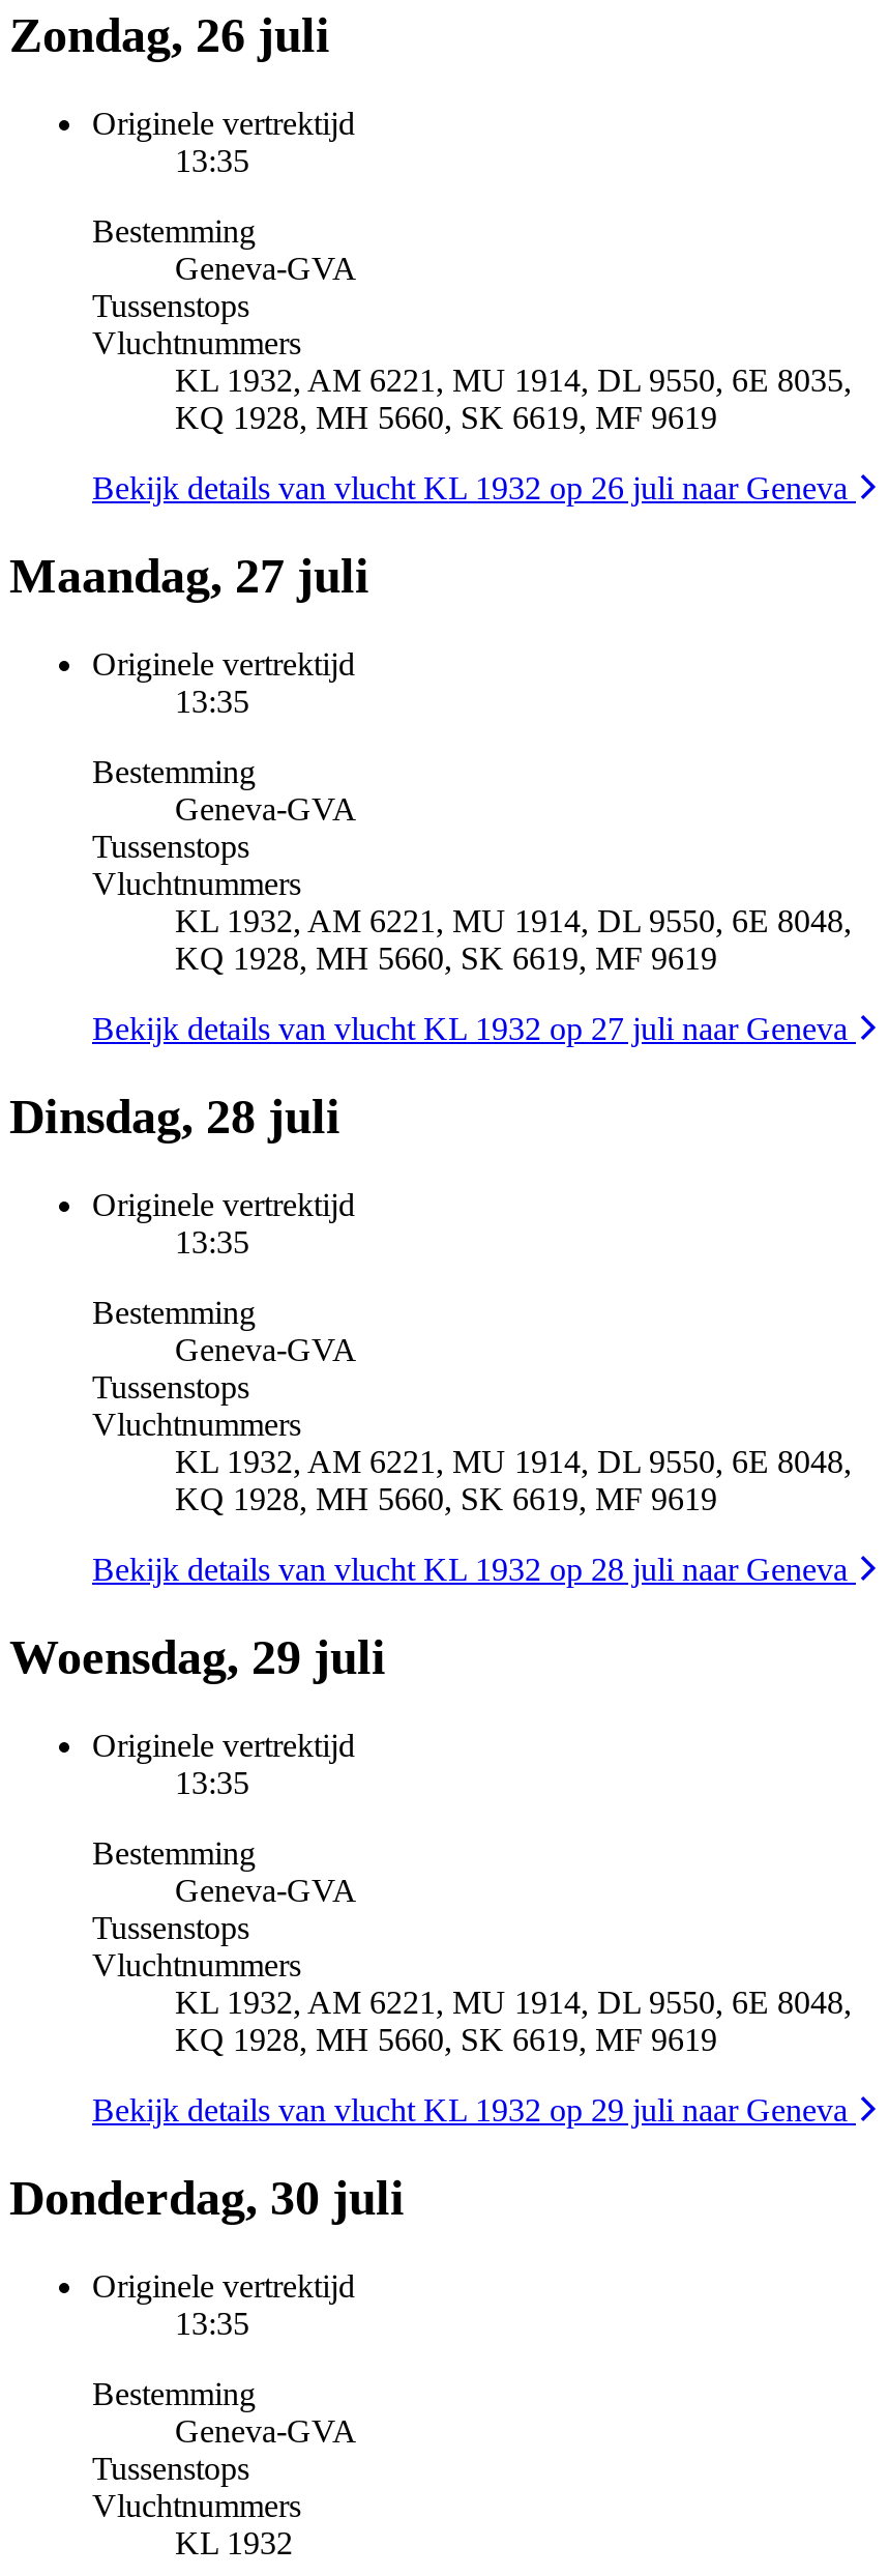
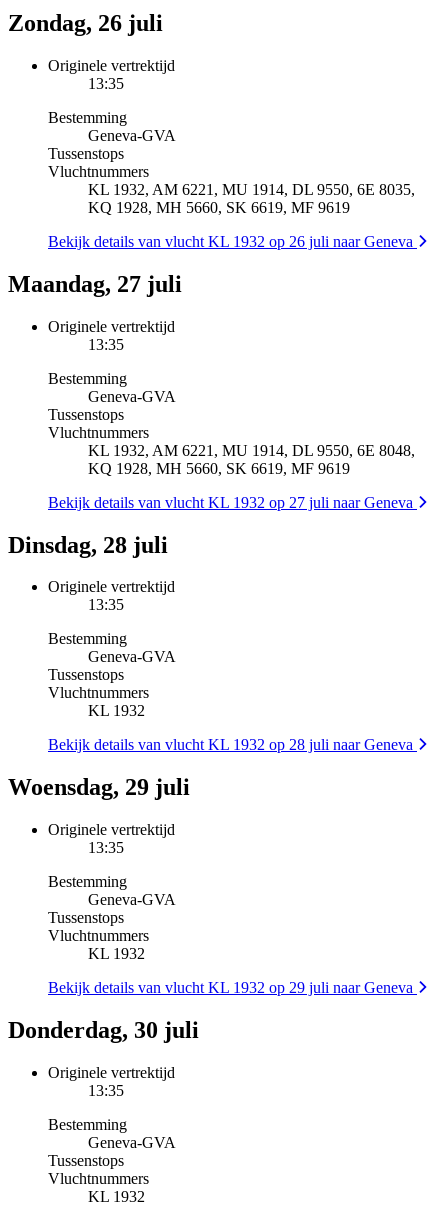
[175,1444,852,1516] KL 1932, AM 6221, MU 1914, DL 9550, 6E 8048, | KQ 1928, MH 5660, SK 6619, MF 9619 -> [88,702,145,719] KL 1932
[175,1984,852,2056] KL 1932, AM 6221, MU 1914, DL 9550, 6E 8048, | KQ 1928, MH 5660, SK 6619, MF 9619 -> [88,945,145,962] KL 1932

